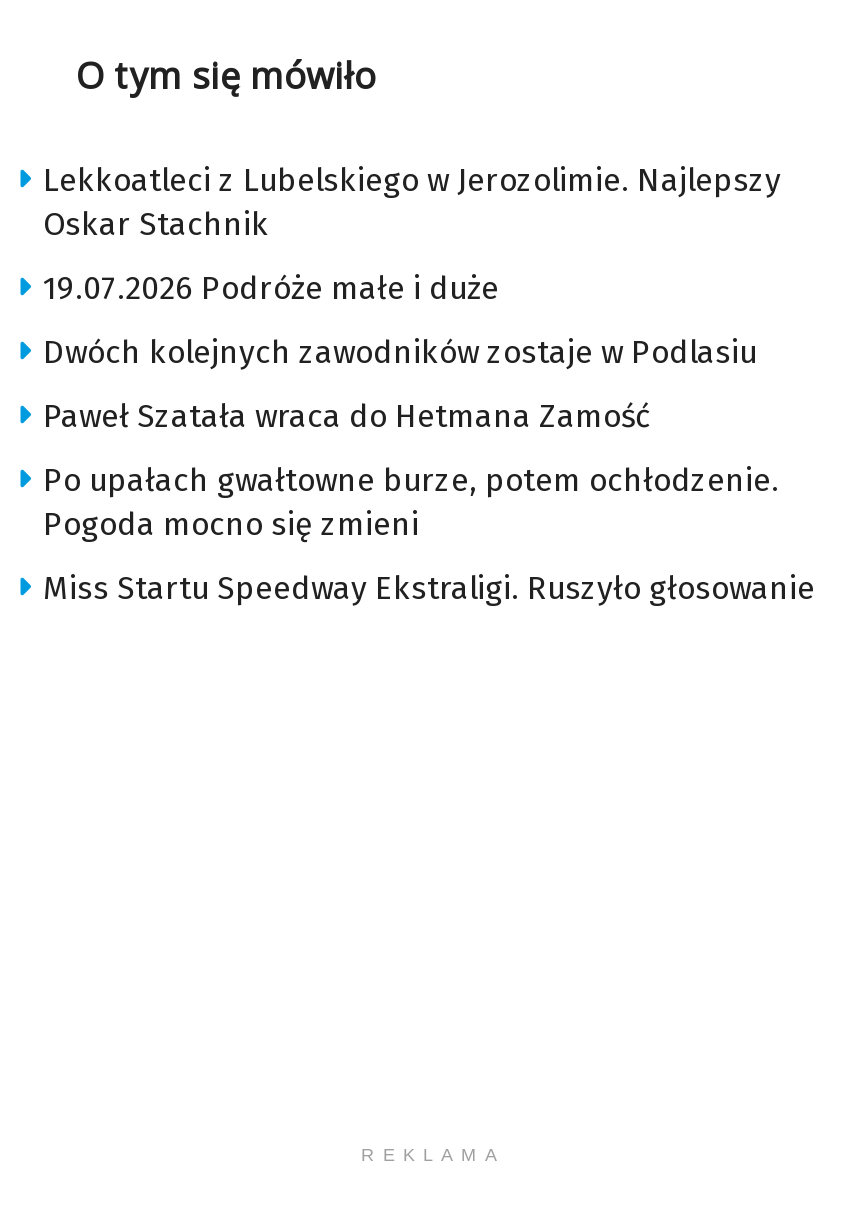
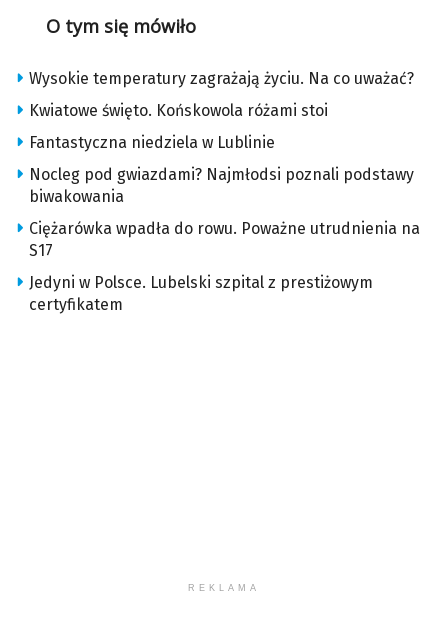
[43,161,781,243] Lekkoatleci z Lubelskiego w Jerozolimie. Najlepszy | Oskar Stachnik -> [29,69,414,88] Wysokie temperatury zagrażają życiu. Na co uważać?
[43,269,499,307] 19.07.2026 Podróże małe i duże -> [29,101,328,120] Kwiatowe święto. Końskowola różami stoi
[43,333,757,371] Dwóch kolejnych zawodników zostaje w Podlasiu -> [29,133,275,152] Fantastyczna niedziela w Lublinie
[43,397,651,435] Paweł Szatała wraca do Hetmana Zamość -> [29,165,414,206] Nocleg pod gwiazdami? Najmłodsi poznali podstawy | biwakowania
[43,461,779,543] Po upałach gwałtowne burze, potem ochłodzenie. | Pogoda mocno się zmieni -> [29,219,420,260] Ciężarówka wpadła do rowu. Poważne utrudnienia na | S17
[43,569,815,607] Miss Startu Speedway Ekstraligi. Ruszyło głosowanie -> [29,273,373,314] Jedyni w Polsce. Lubelski szpital z prestiżowym | certyfikatem

